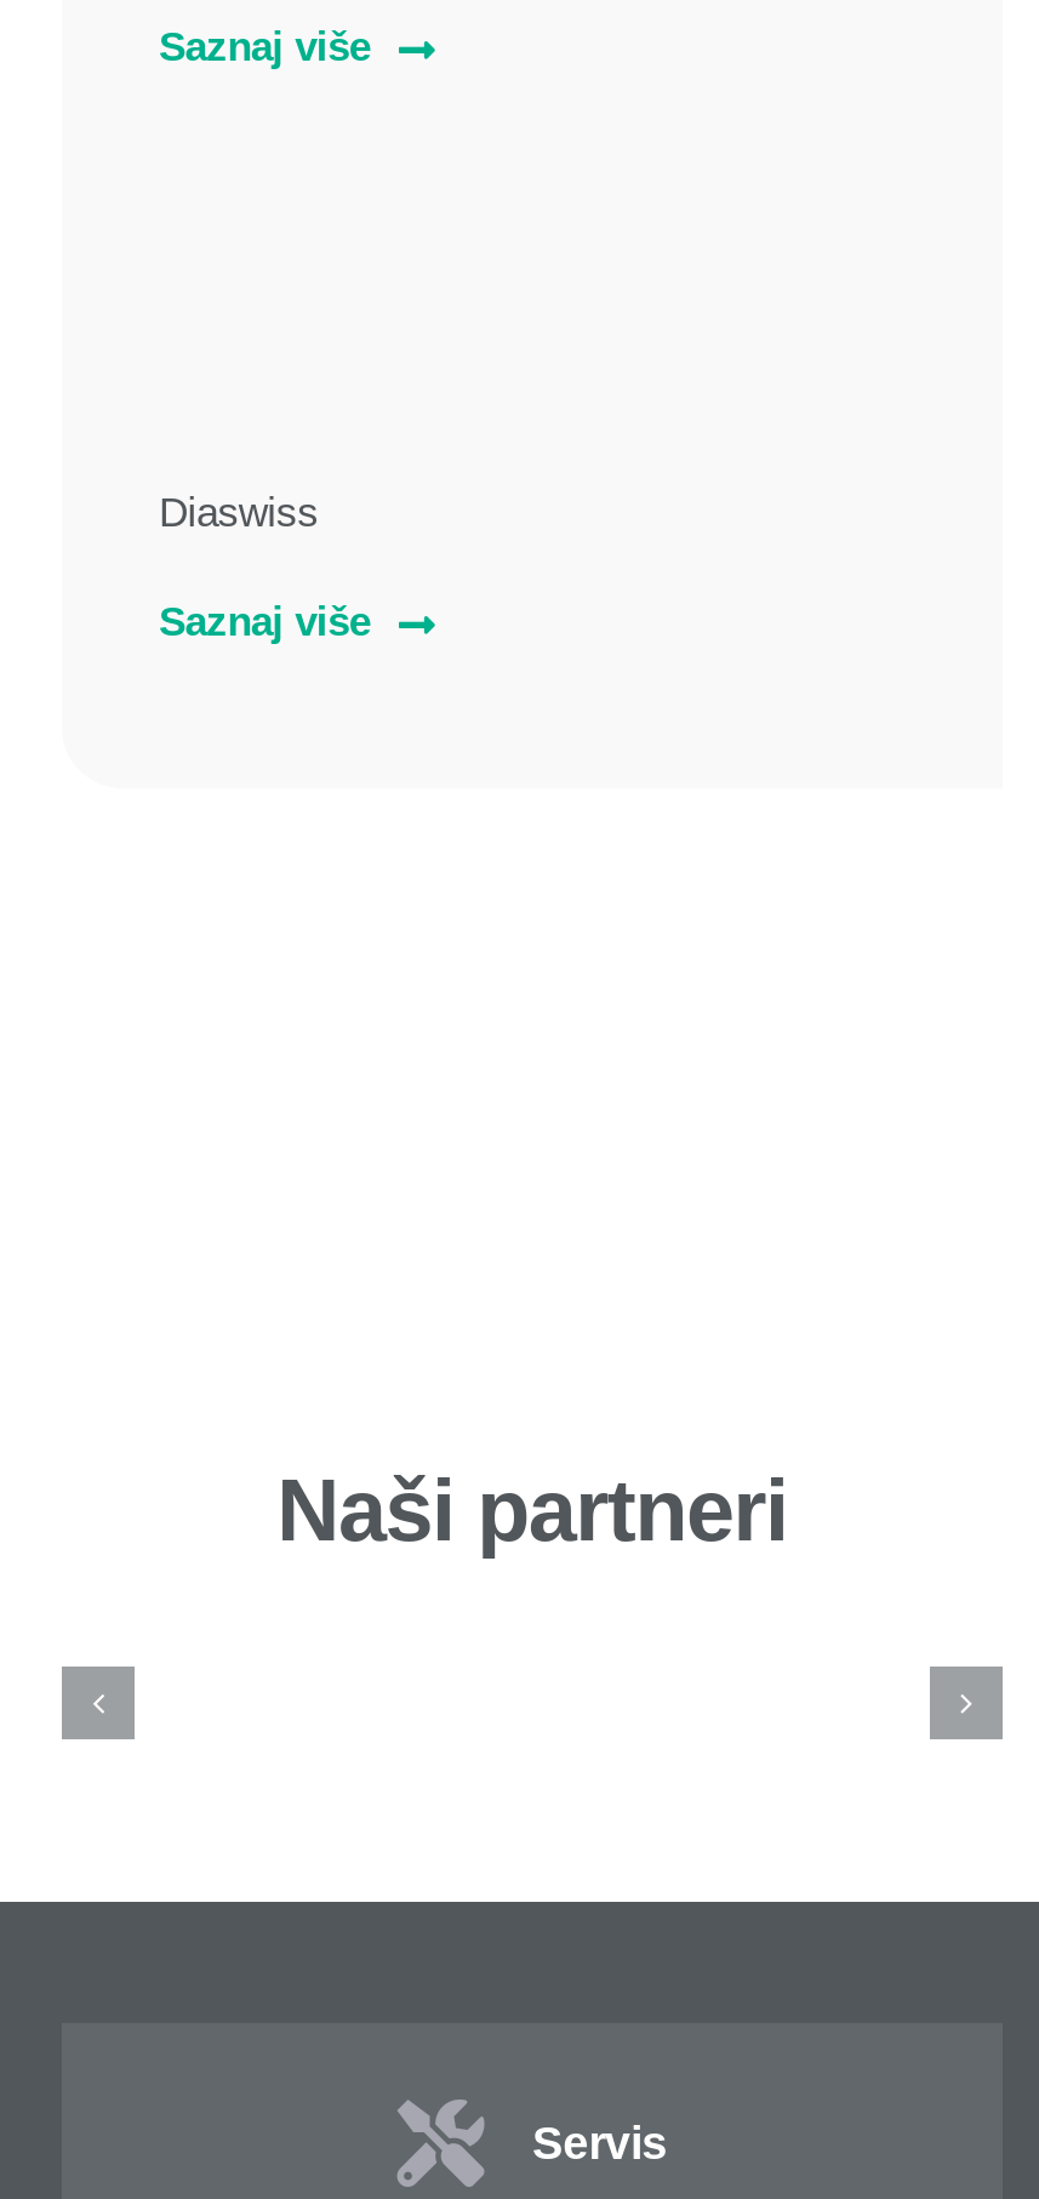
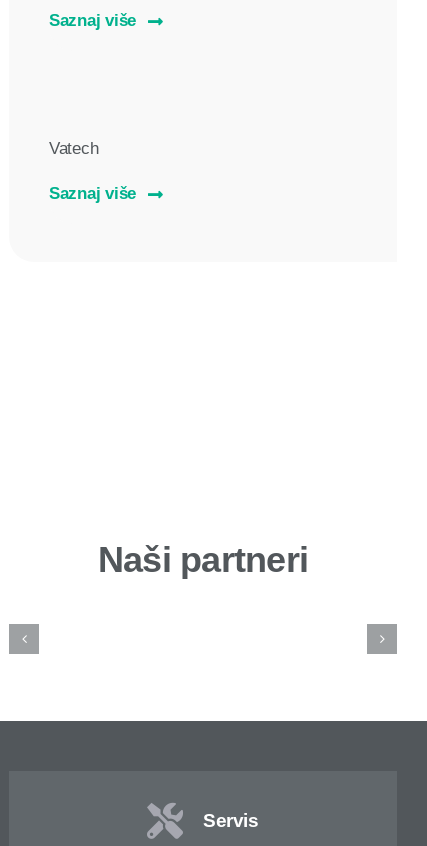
[159,491,319,537] Diaswiss -> [49,139,98,158] Vatech

